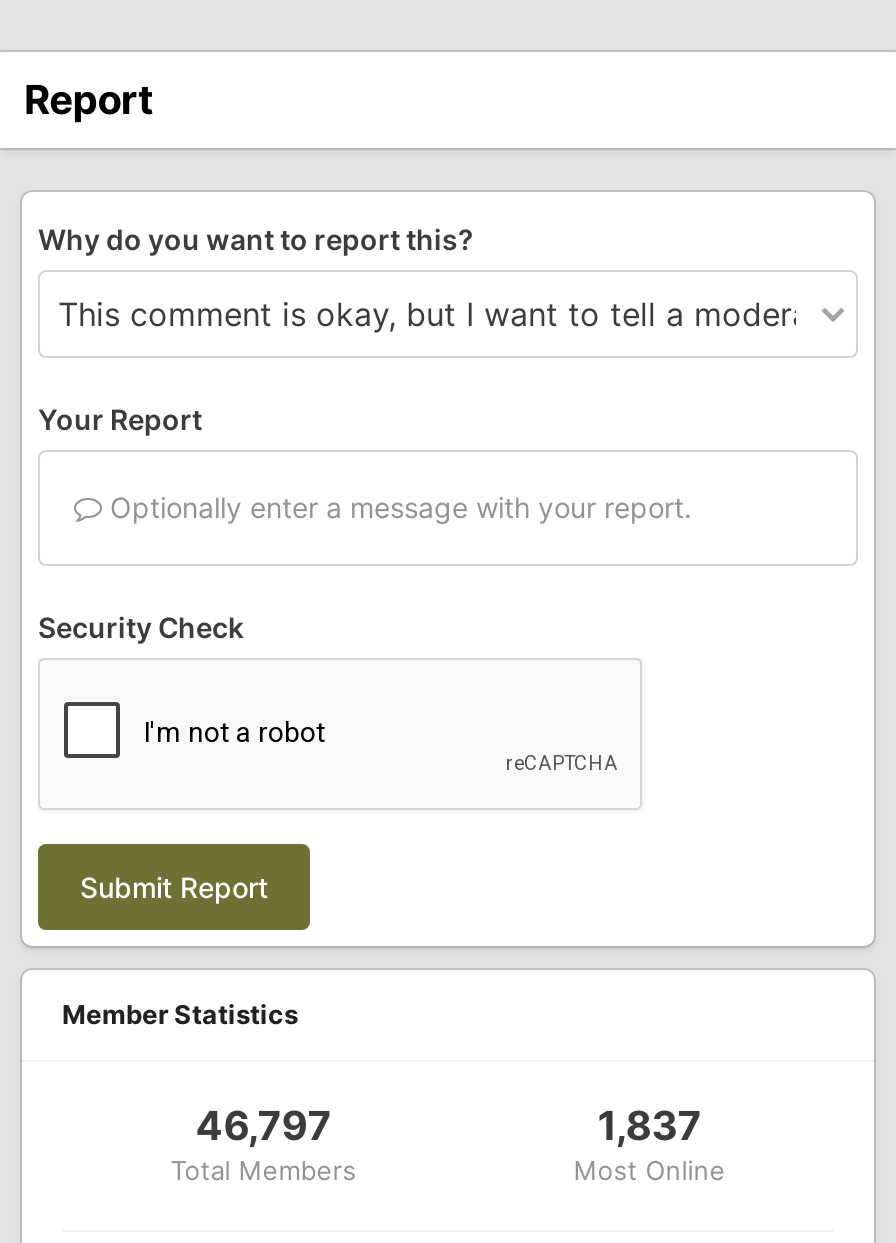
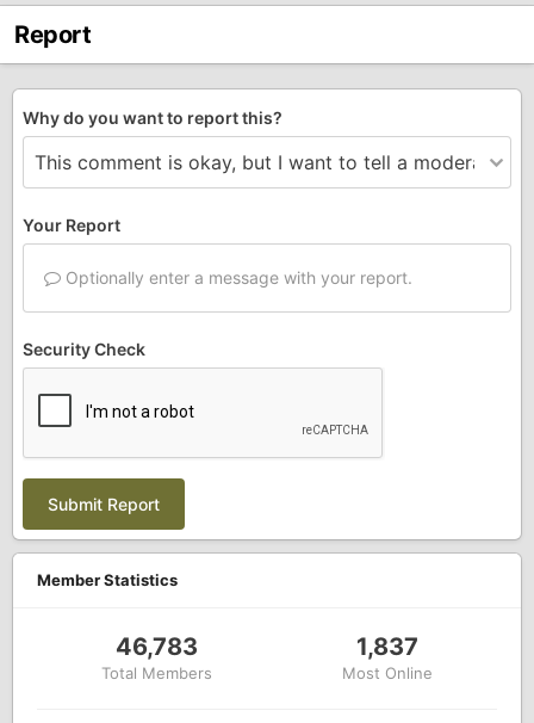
[196,1102,332,1150] 46,797 -> [116,632,198,661] 46,783

